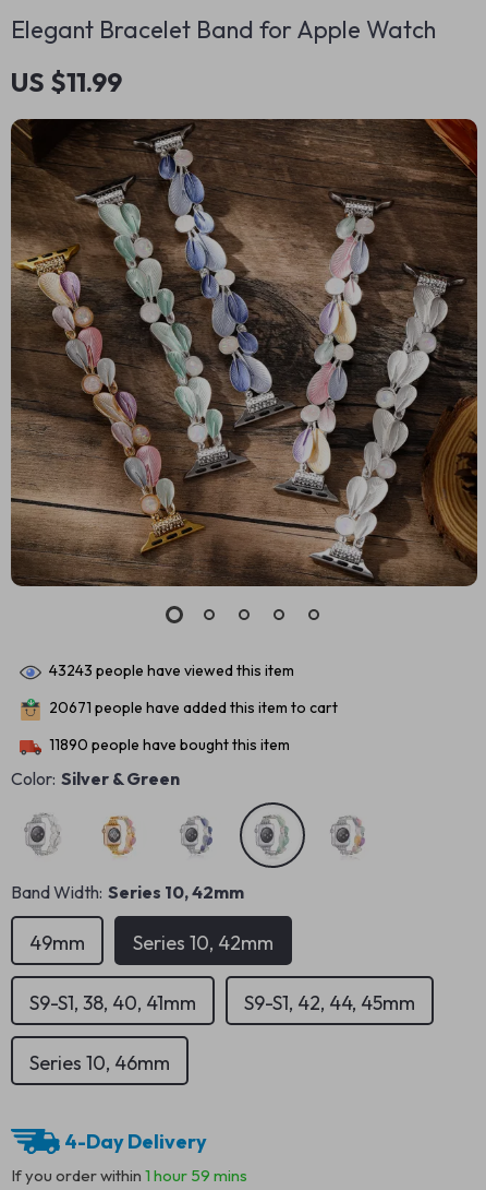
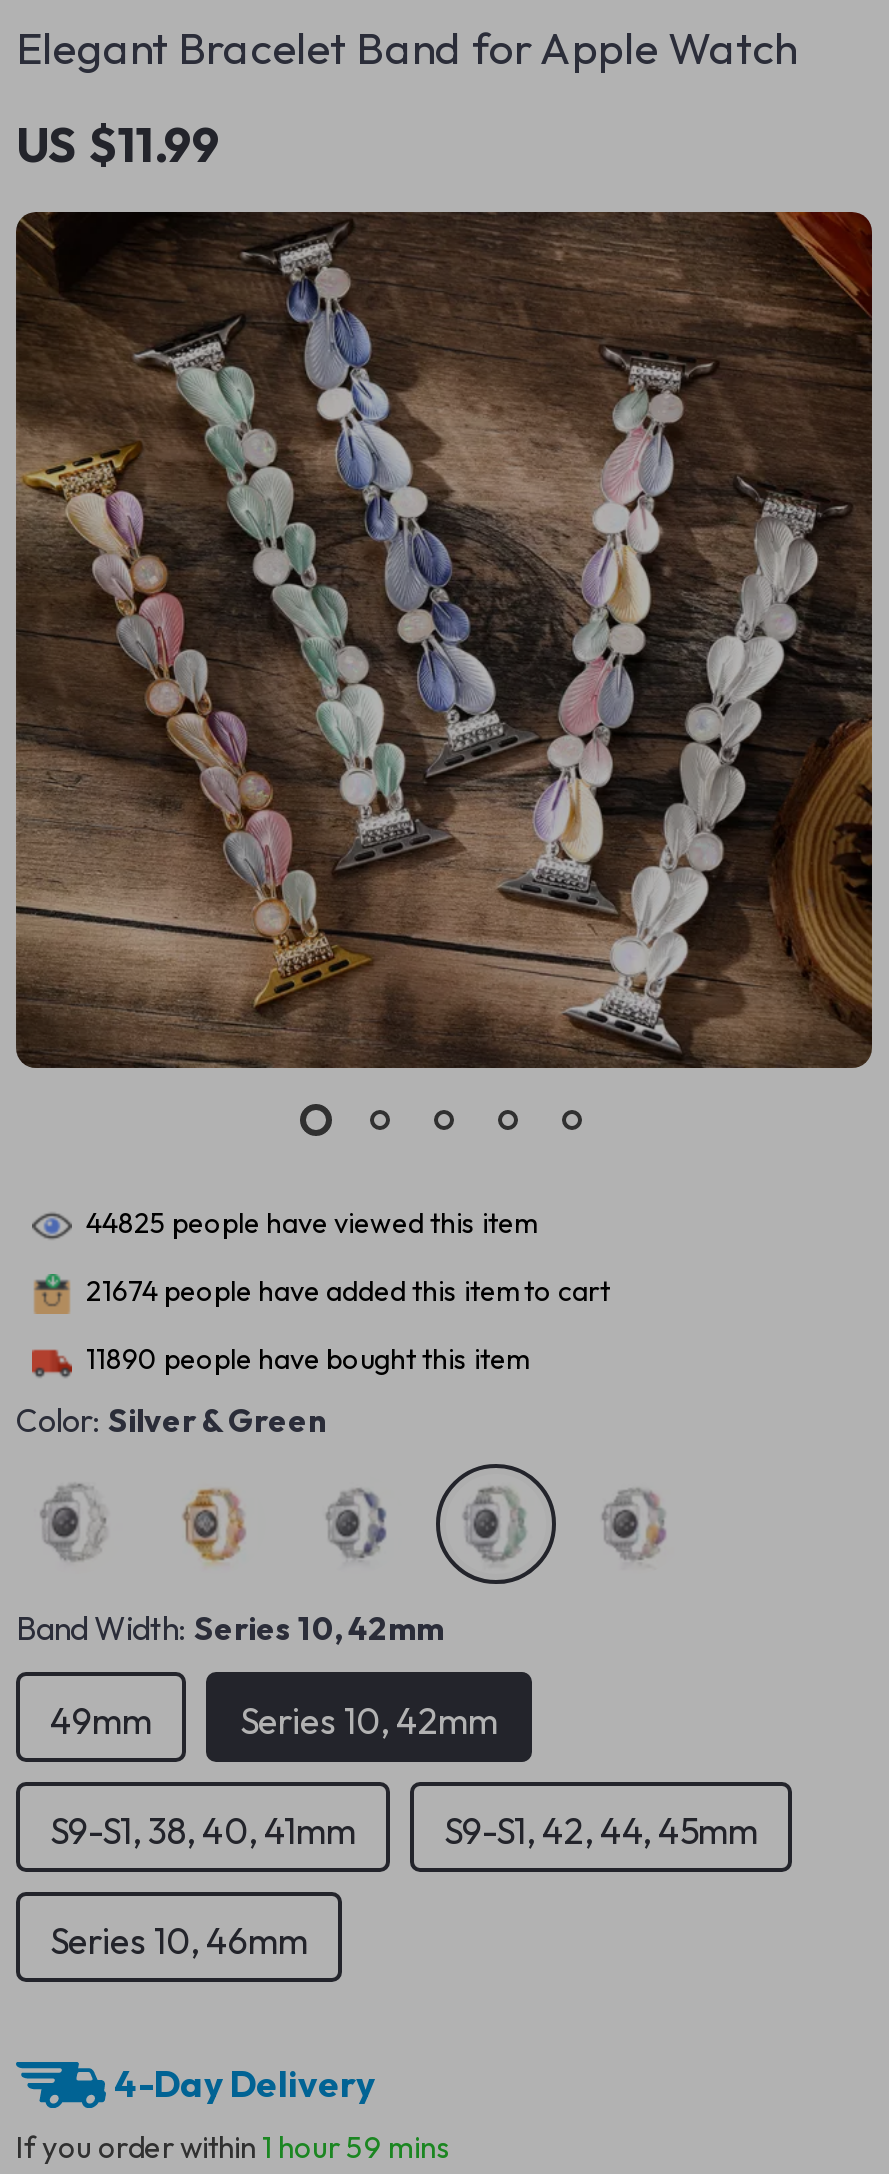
[49,661,294,680] 43243 people have viewed this item -> [86,1205,536,1241] 44825 people have viewed this item
[49,698,338,718] 20671 people have added this item to cart -> [86,1273,610,1309] 21674 people have added this item to cart

